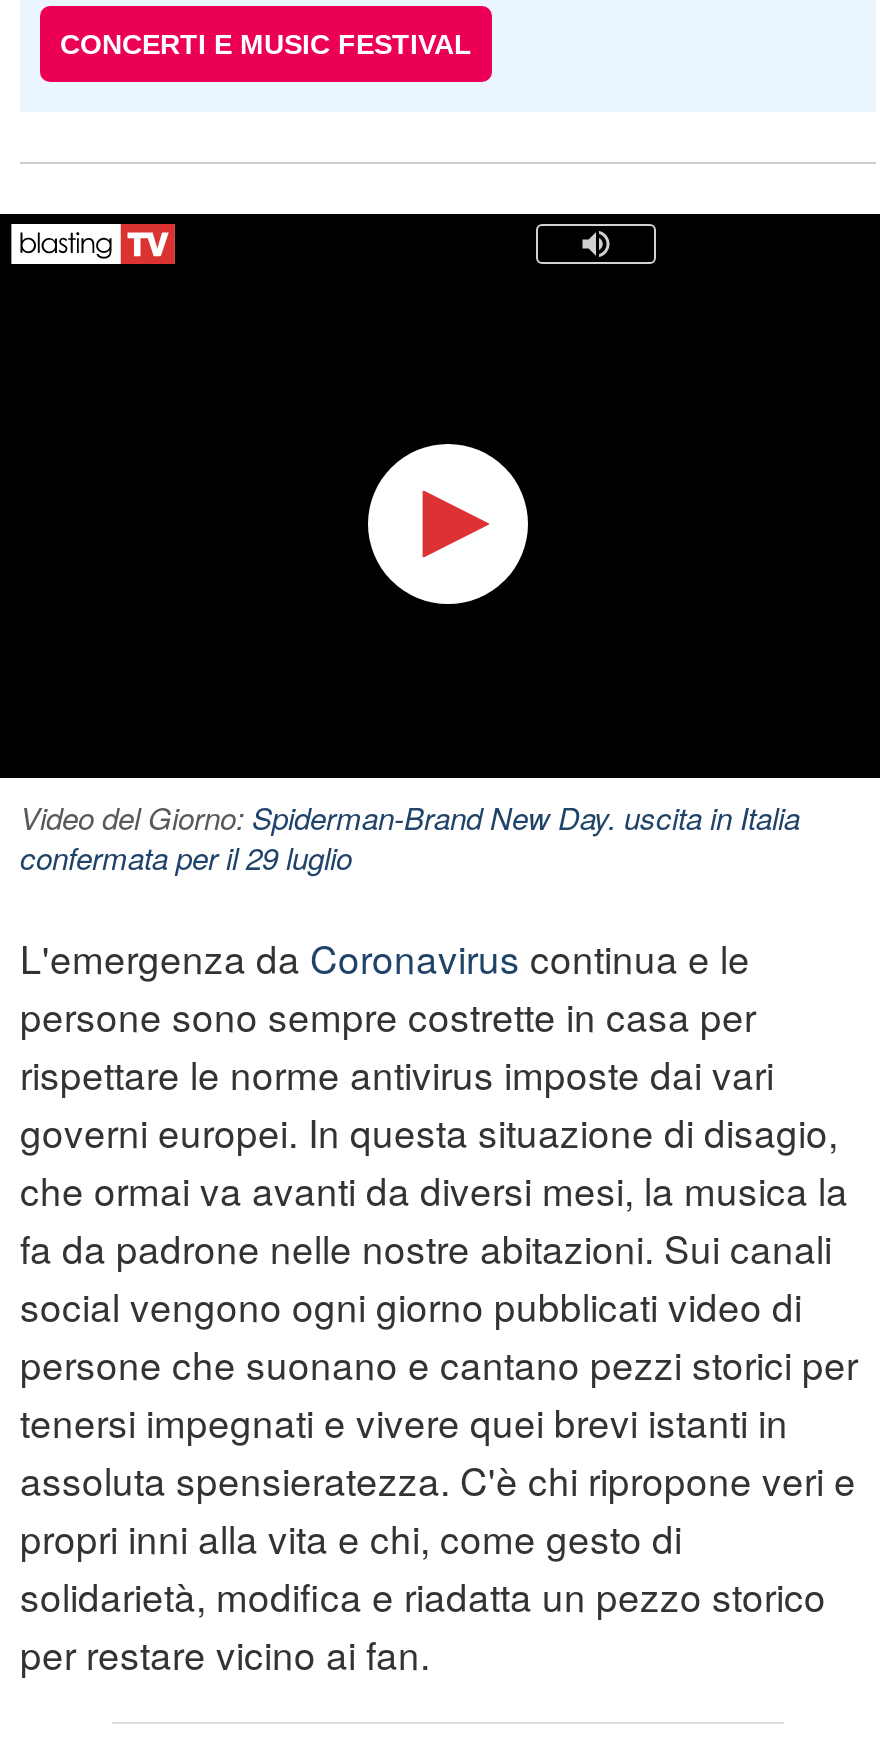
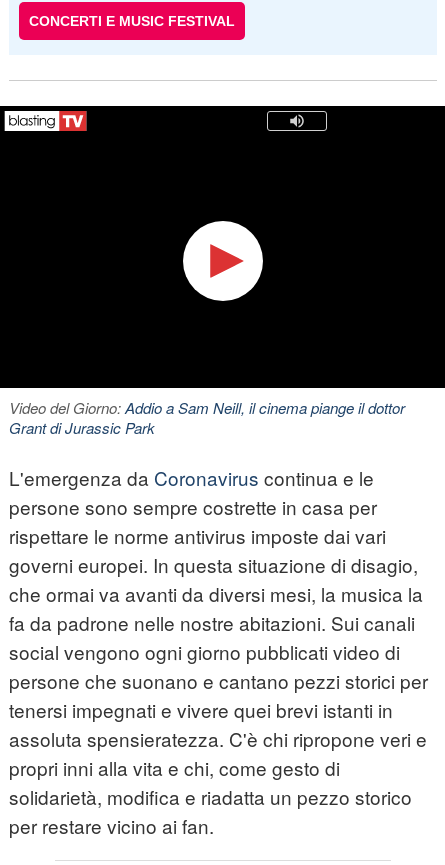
[20,797,800,879] Video del Giorno: Spiderman-Brand New Day. uscita in Italia | confermata per il 29 luglio -> [9,397,405,438] Video del Giorno: Addio a Sam Neill, il cinema piange il dottor | Grant di Jurassic Park

